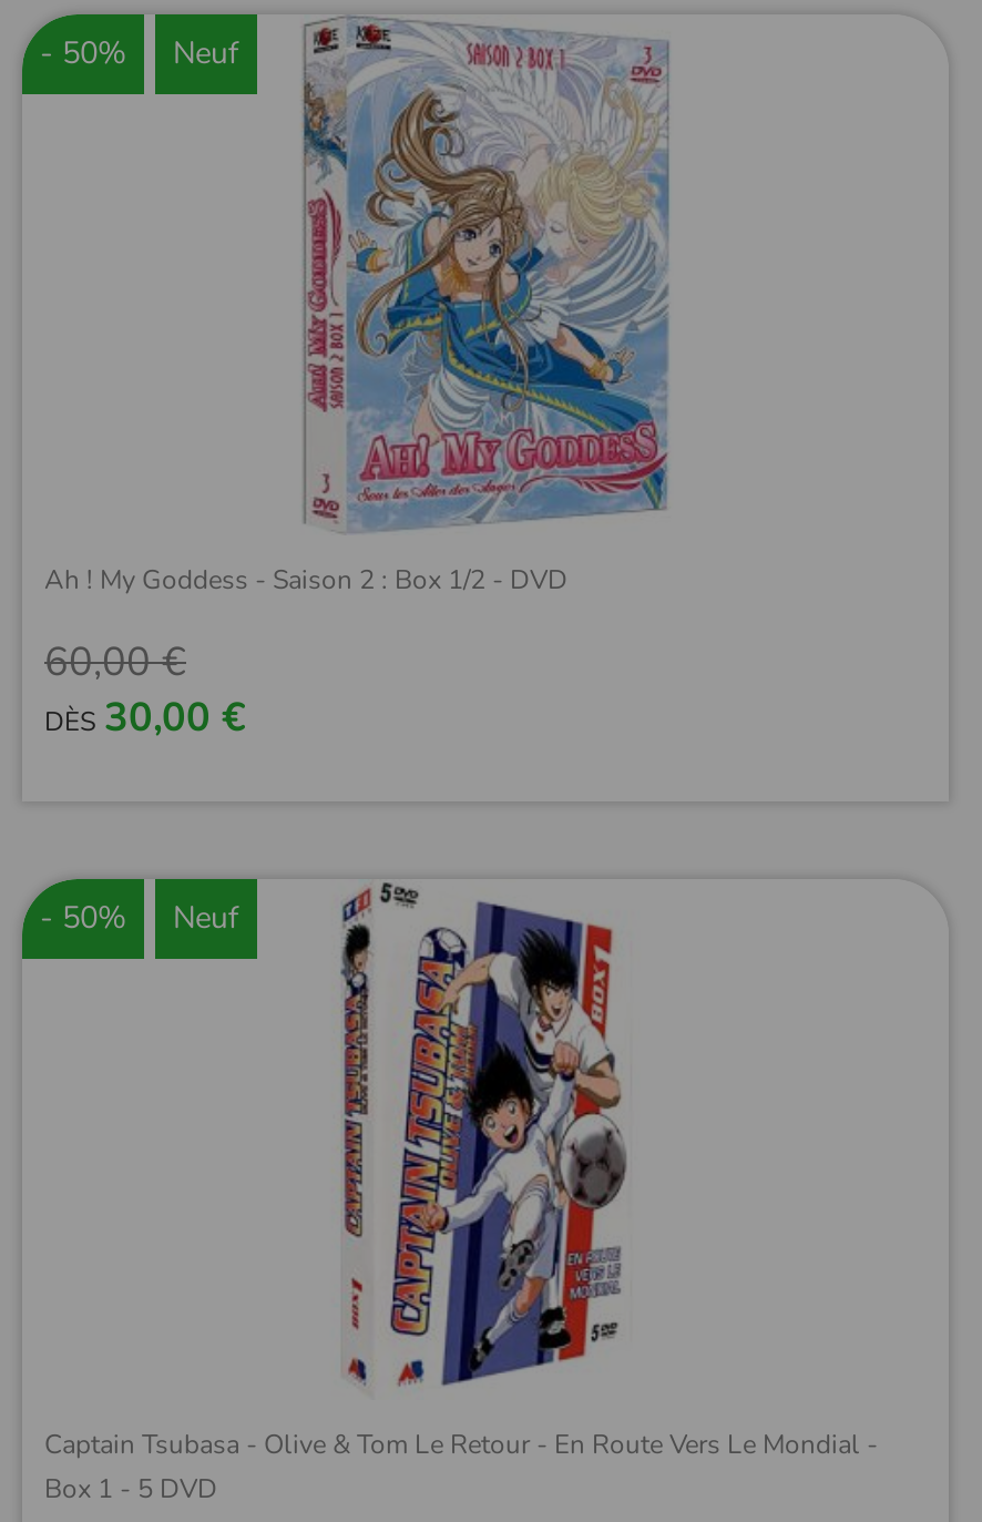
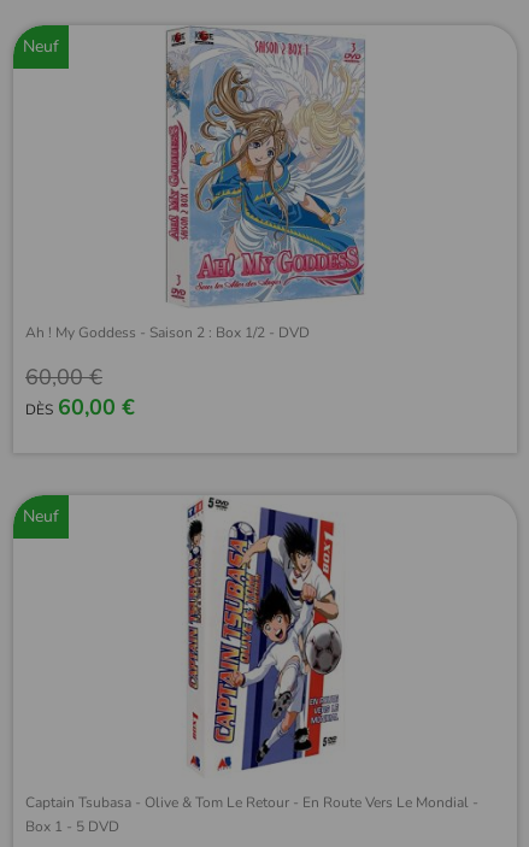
[40,32,126,74] - 50% -> none
[44,691,246,744] DÈS 30,00 € -> [25,393,135,422] DÈS 60,00 €
[40,897,126,939] - 50% -> none

